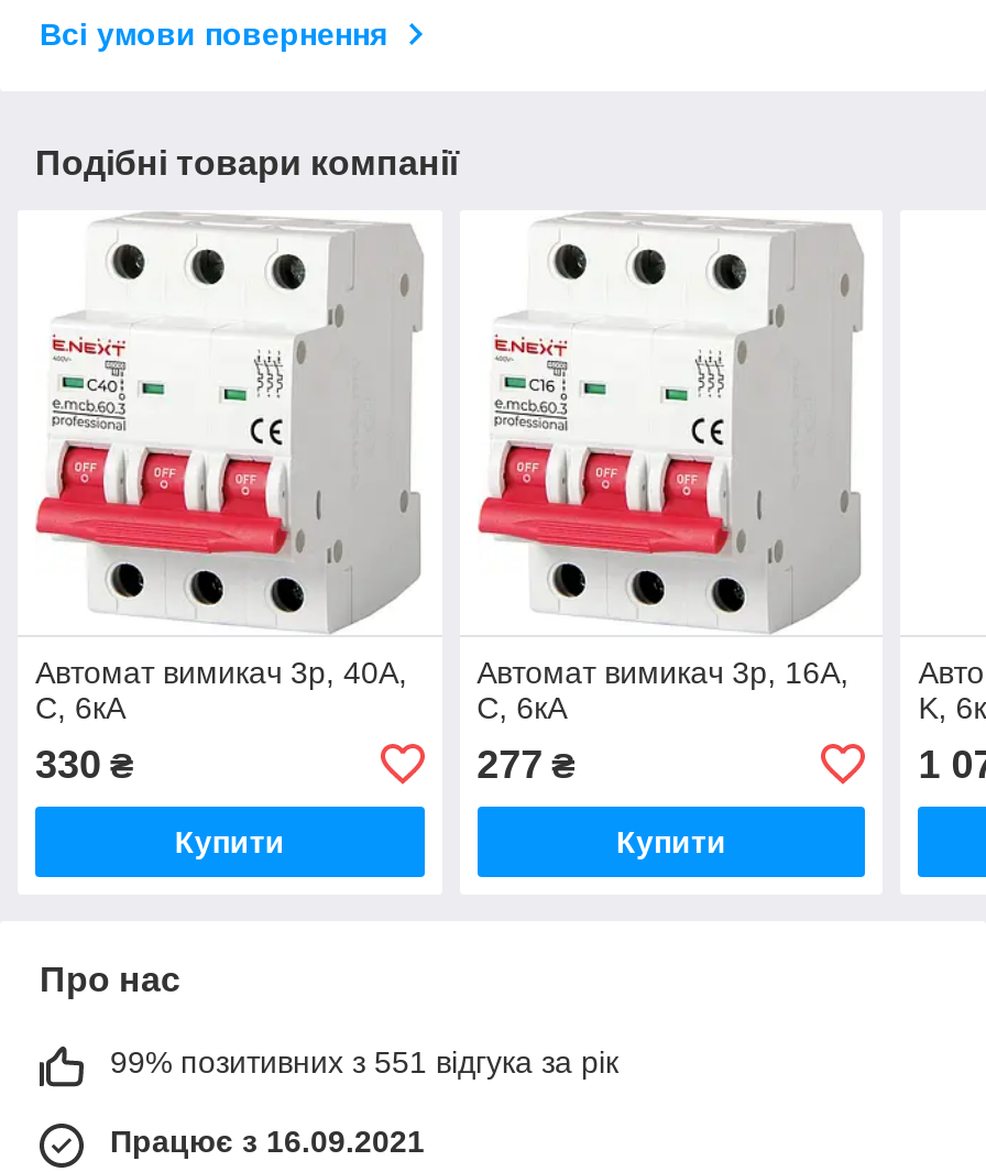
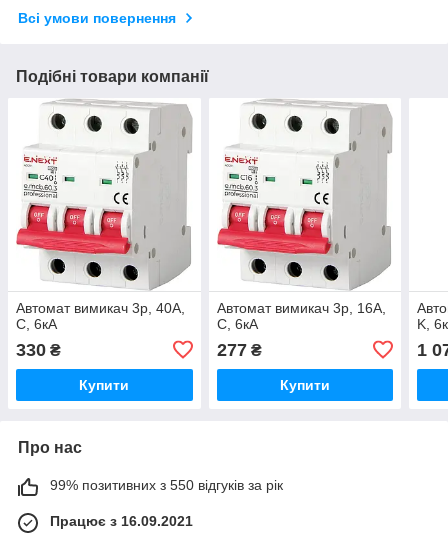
[110,1044,618,1079] 99% позитивних з 551 відгука за рік -> [50,477,283,493] 99% позитивних з 550 відгуків за рік

